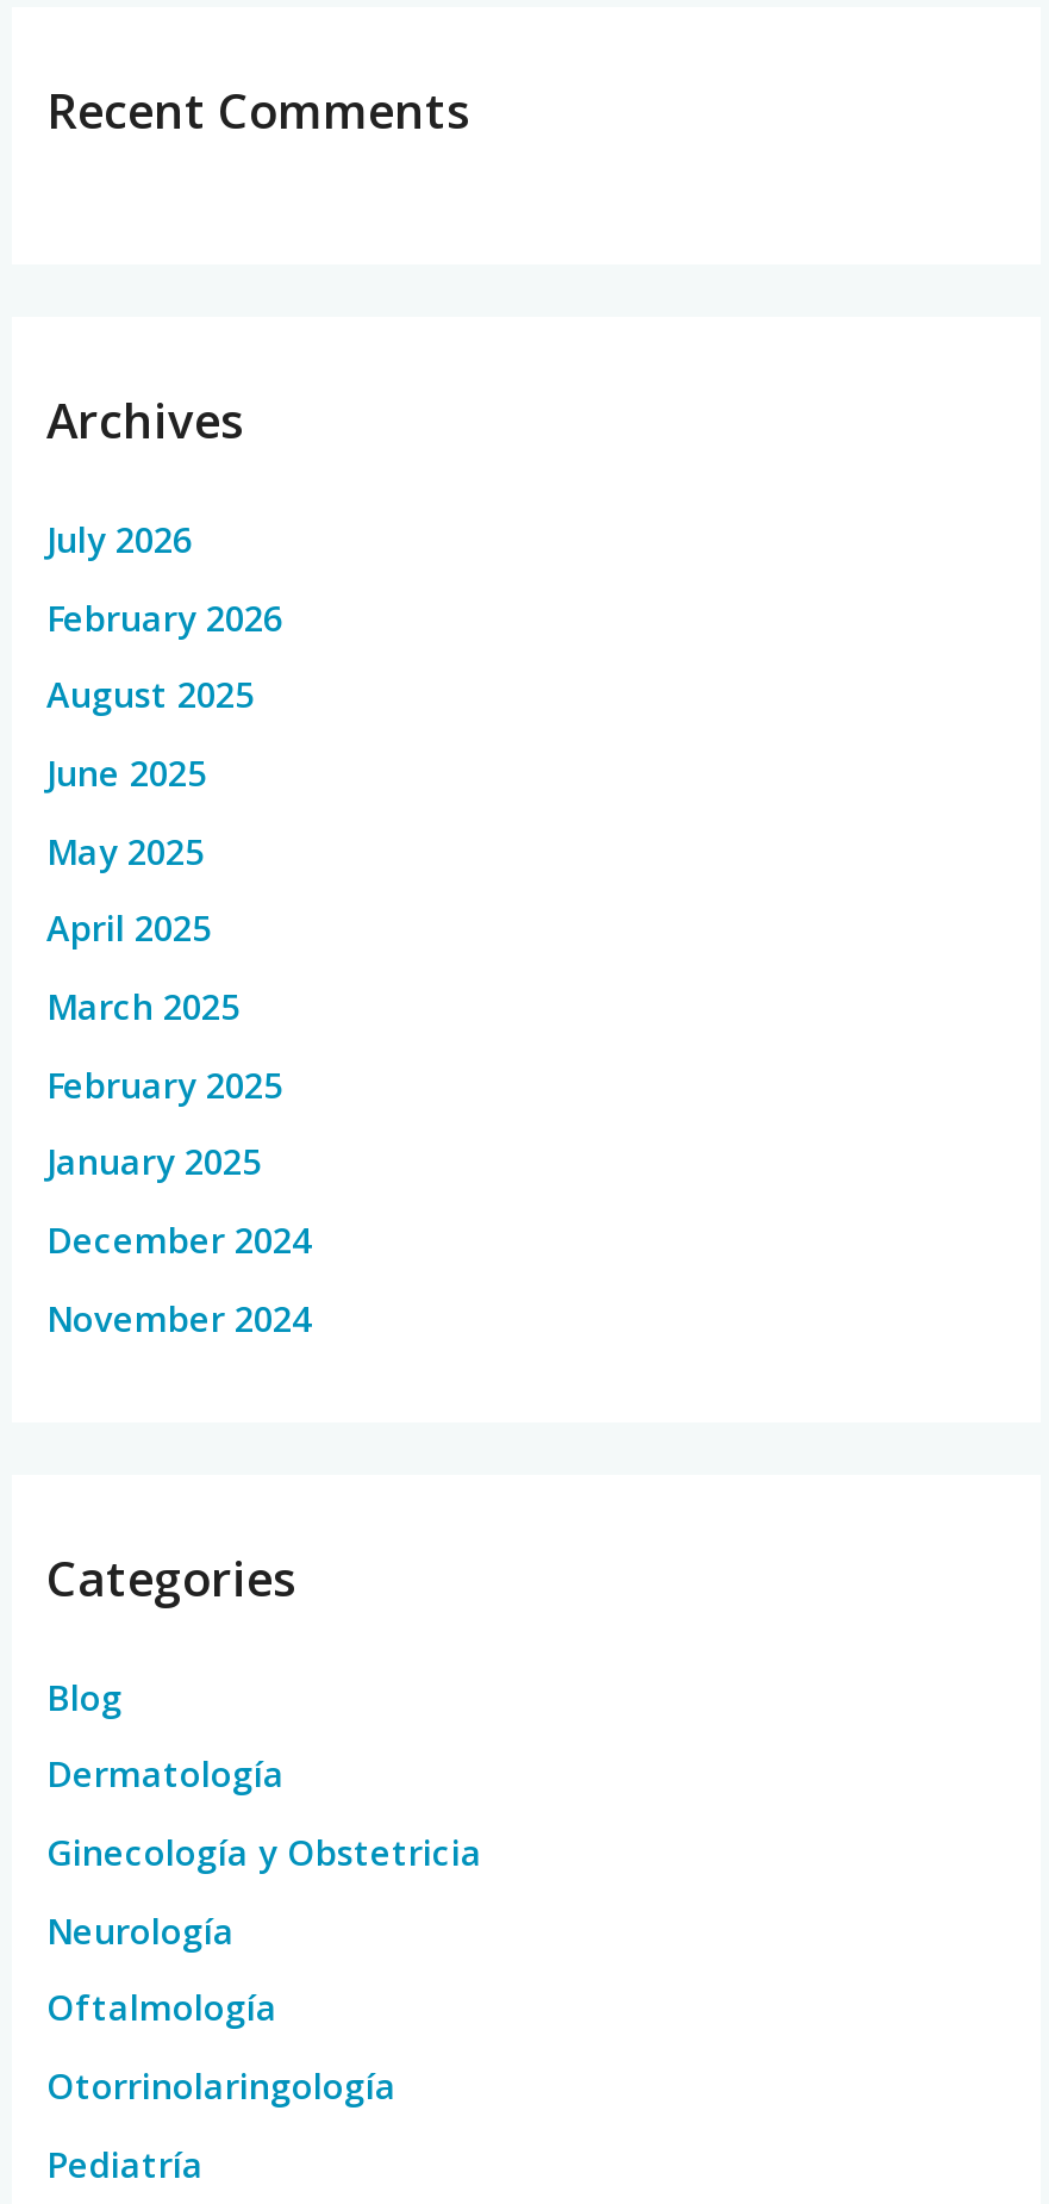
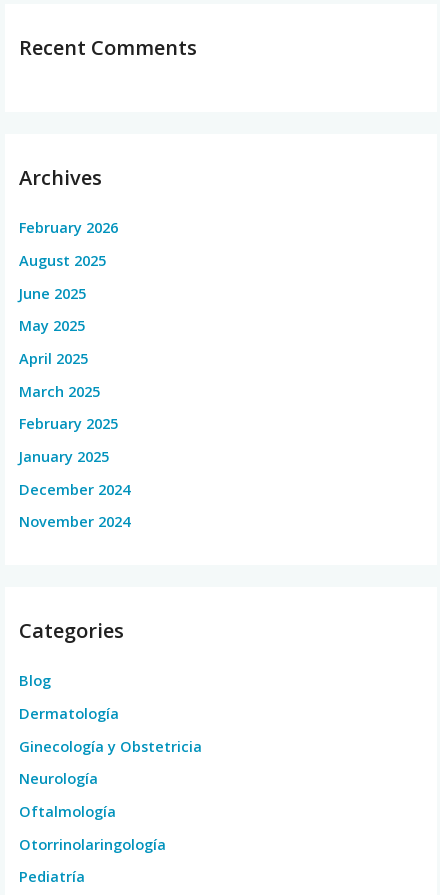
[46,514,192,562] July 2026 -> none

